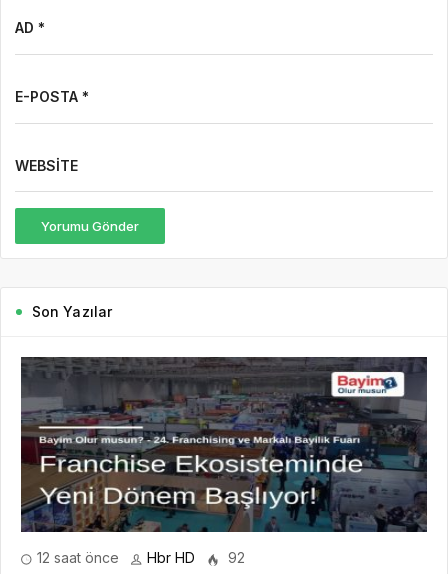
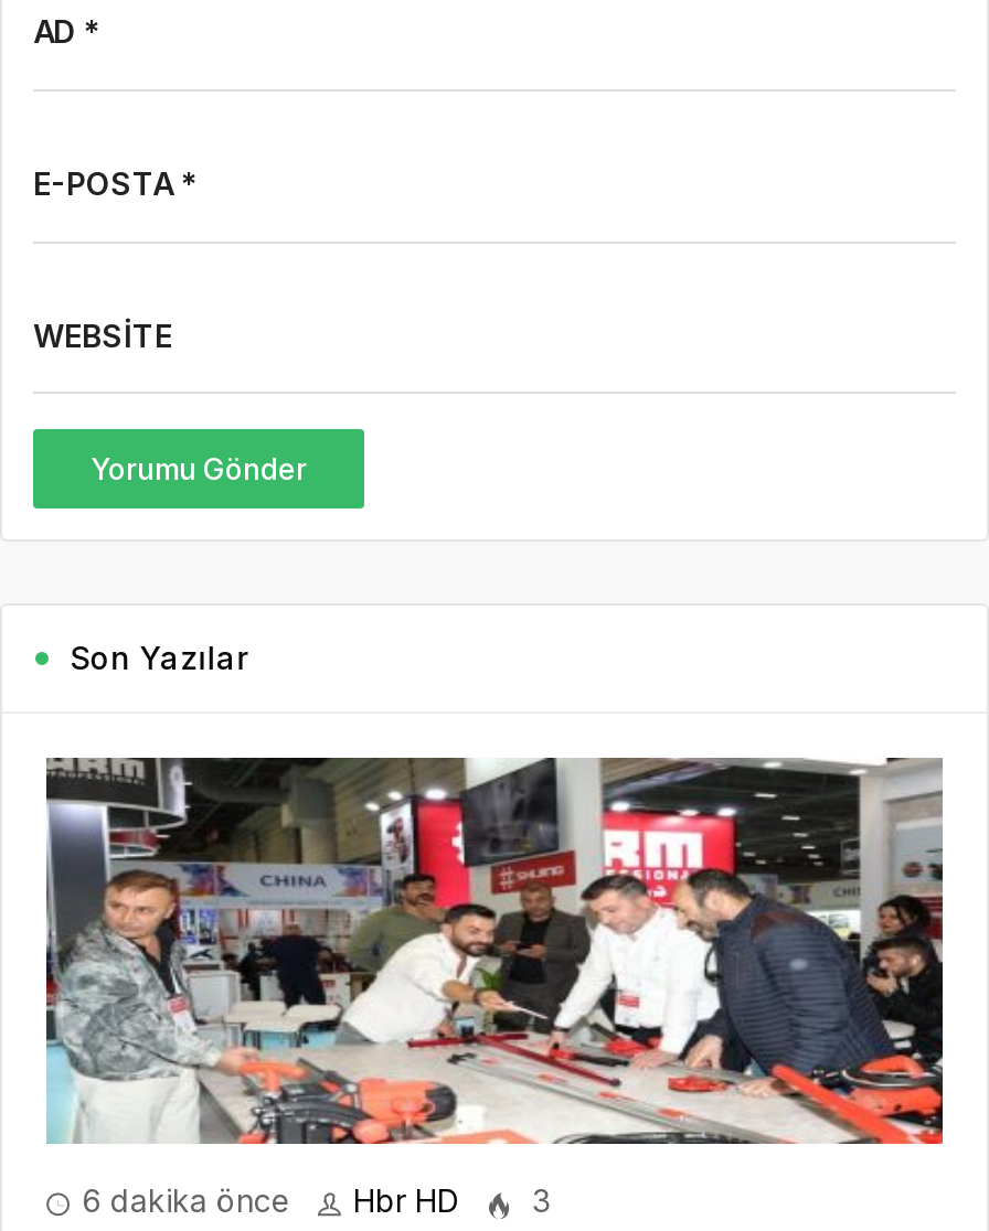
[20,356,428,566] [image] | 12 saat önce -> [44,758,945,1220] [image] | 6 dakika önce
[224,549,245,566] 92 -> [523,1182,550,1220] 3

